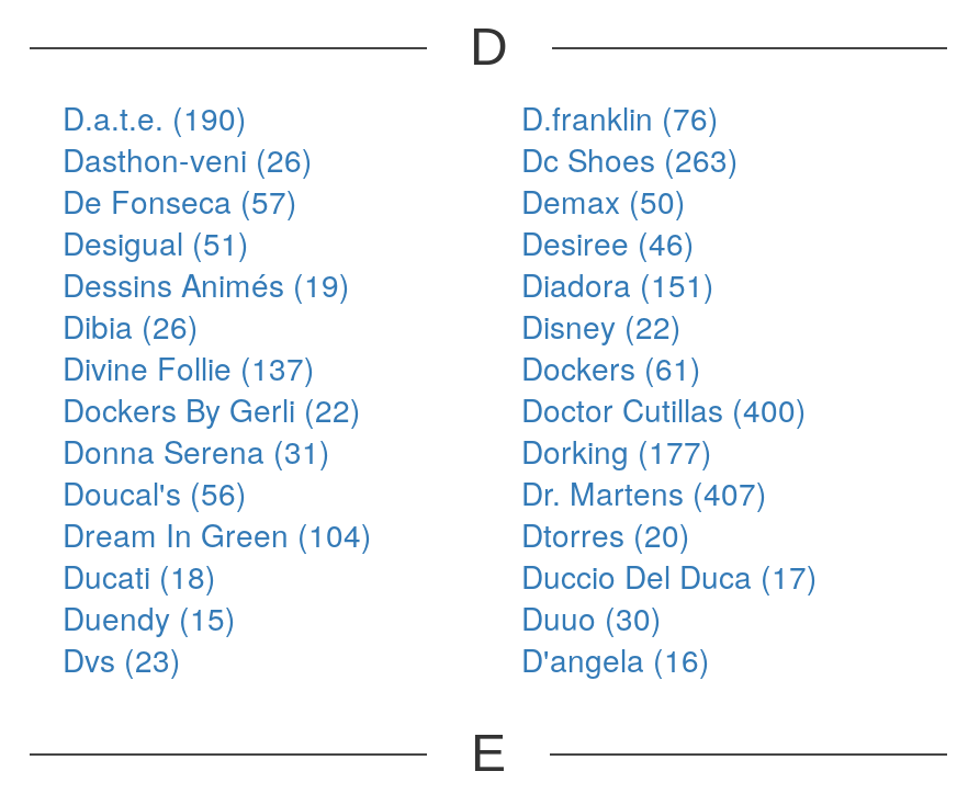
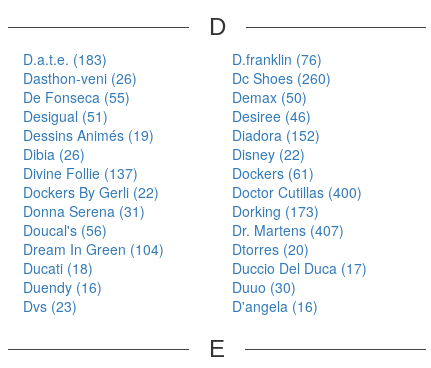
[63,95,247,139] D.a.t.e. (190) -> [23,49,107,69] D.a.t.e. (183)
[521,137,739,181] Dc Shoes (263) -> [232,68,331,88] Dc Shoes (260)
[63,179,297,223] De Fonseca (57) -> [23,87,130,107] De Fonseca (55)
[521,262,714,306] Diadora (151) -> [232,125,320,145] Diadora (152)
[521,429,712,473] Dorking (177) -> [232,201,319,221] Dorking (173)
[63,595,236,639] Duendy (15) -> [23,277,102,297] Duendy (16)

